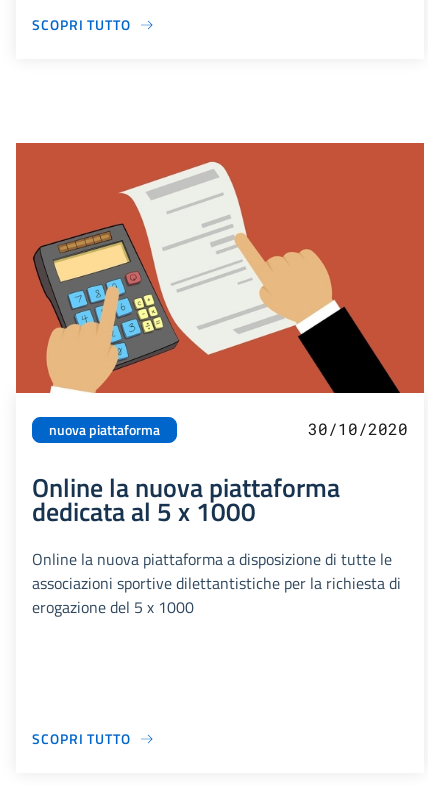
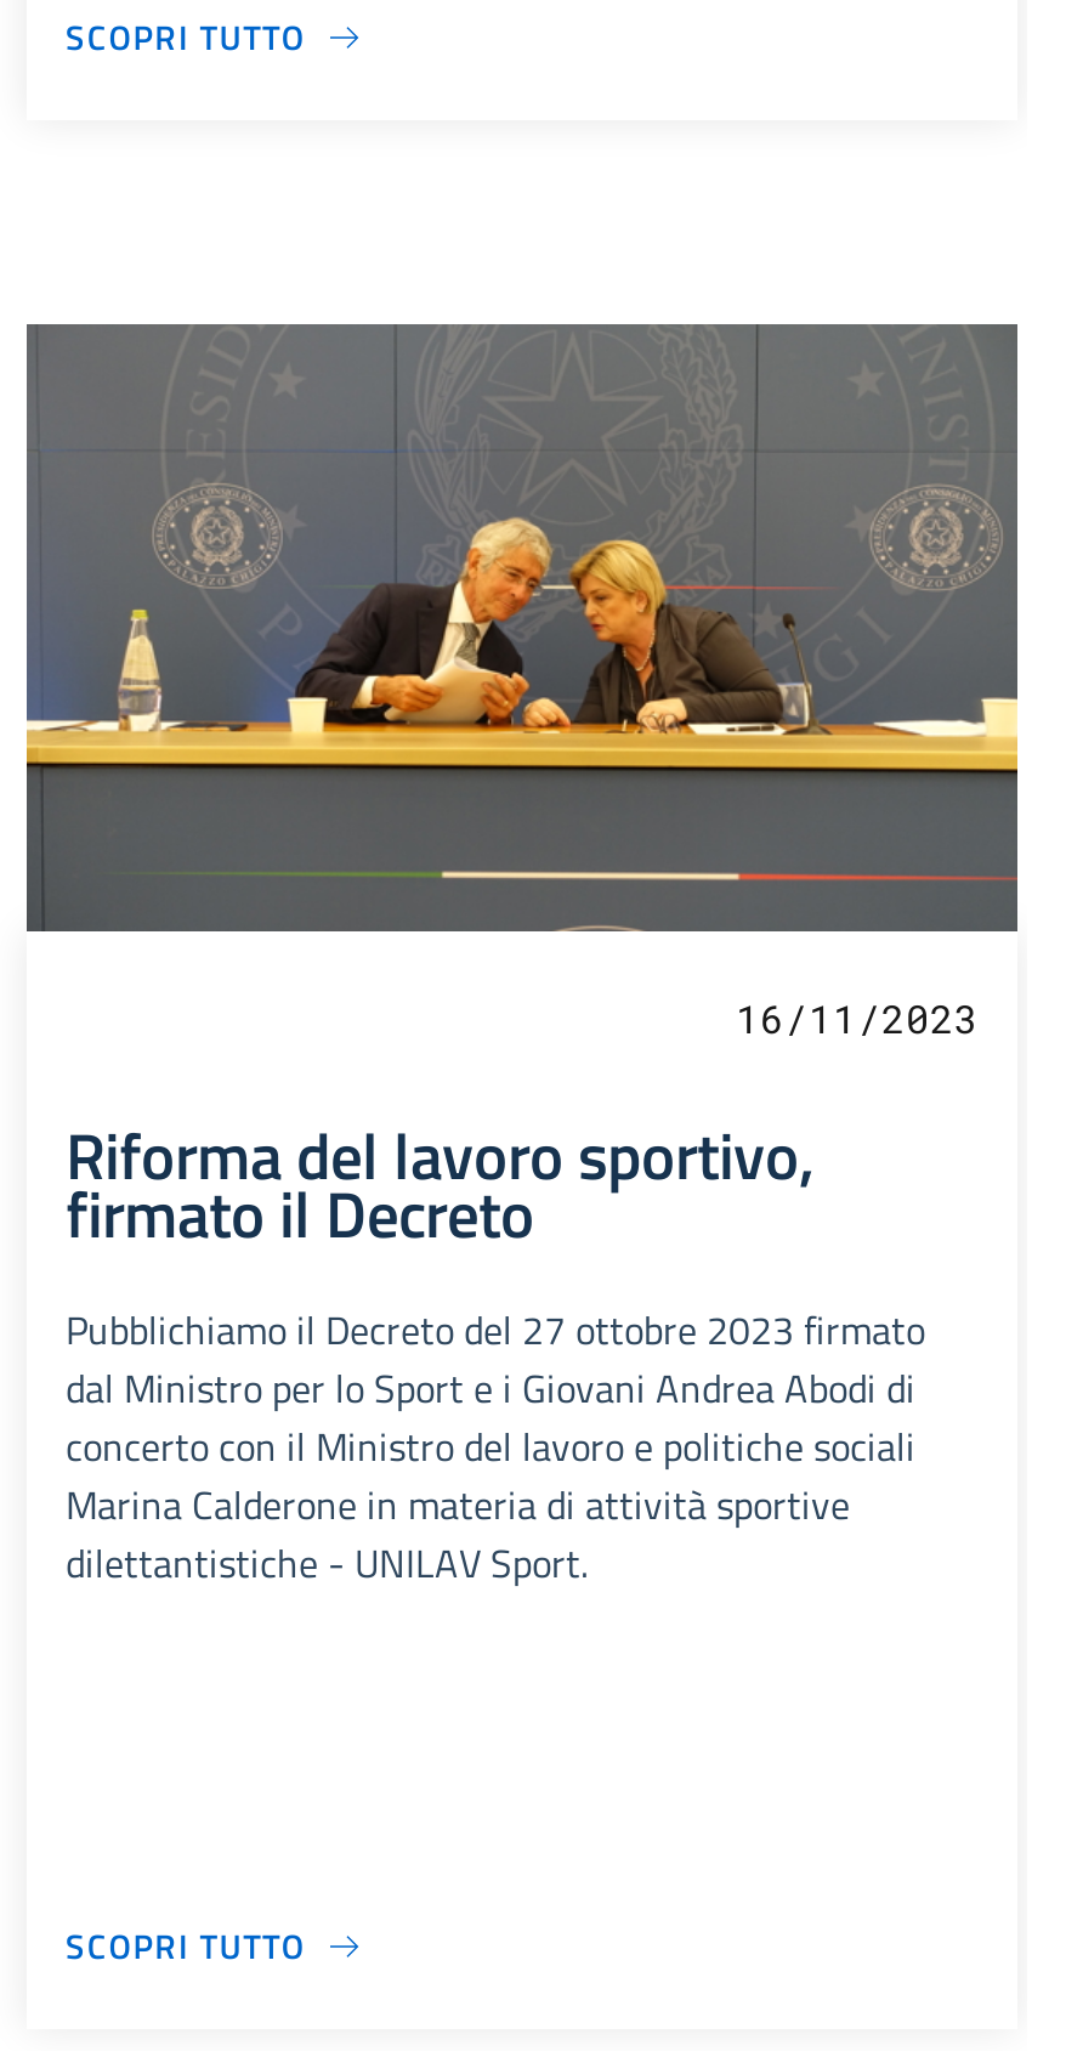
[15,143,425,441] [image] | nuova piattaforma | 30/10/2020 -> [24,322,1020,1043] [image] | 16/11/2023
[32,467,401,619] Online la nuova piattaforma | dedicata al 5 x 1000 | Online la nuova piattaforma a disposizione di tutte le | associazioni sportive dilettantistiche per la richiesta di | erogazione del 5 x 1000 -> [66,1106,925,1592] Riforma del lavoro sportivo, | firmato il Decreto | Pubblichiamo il Decreto del 27 ottobre 2023 firmato | dal Ministro per lo Sport e i Giovani Andrea Abodi di | concerto con il Ministro del lavoro e politiche sociali | Marina Calderone in materia di attività sportive | dilettantistiche - UNILAV Sport.

